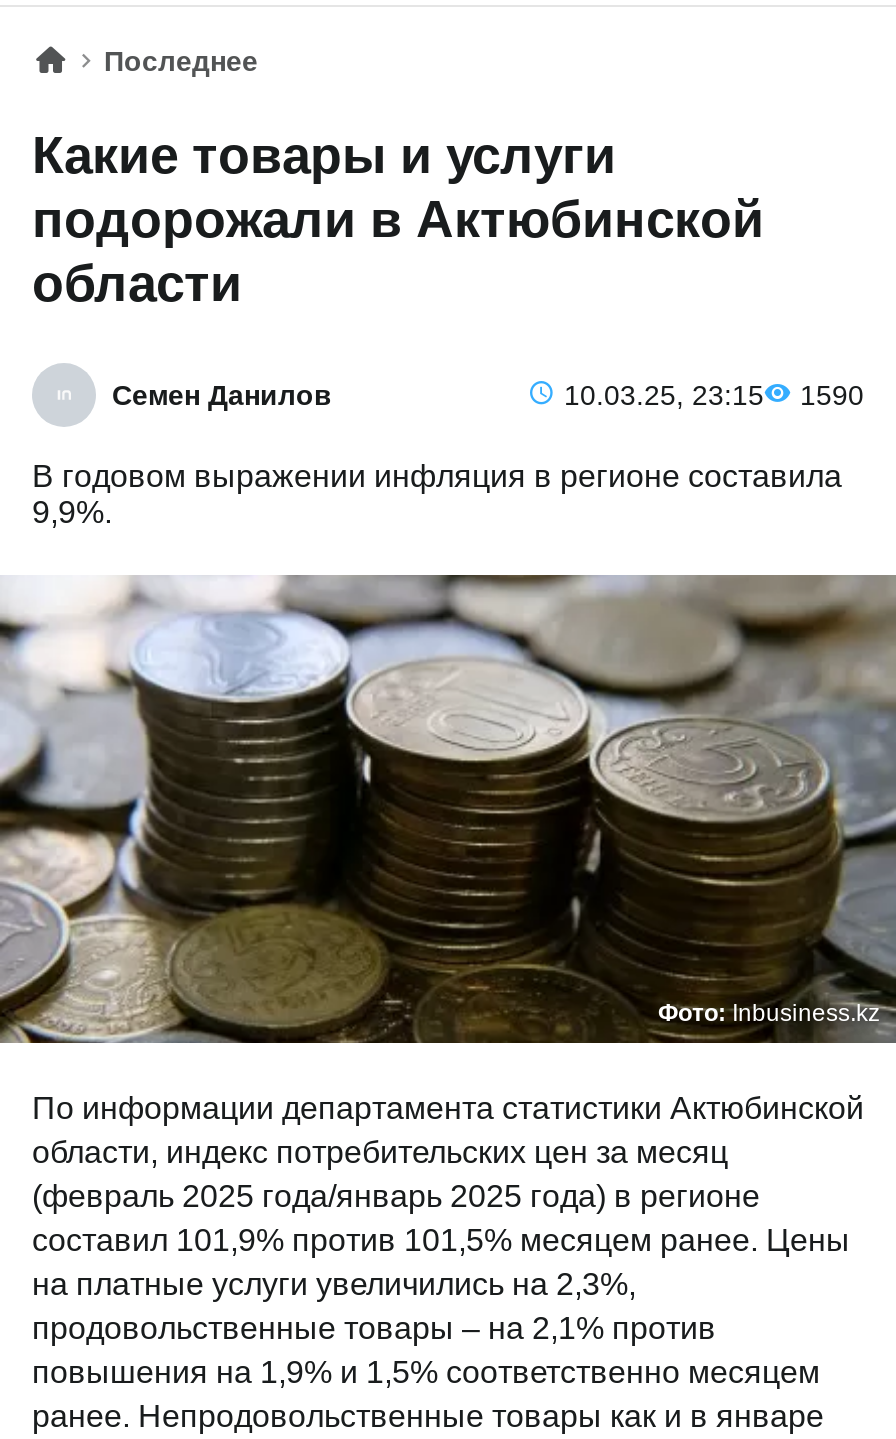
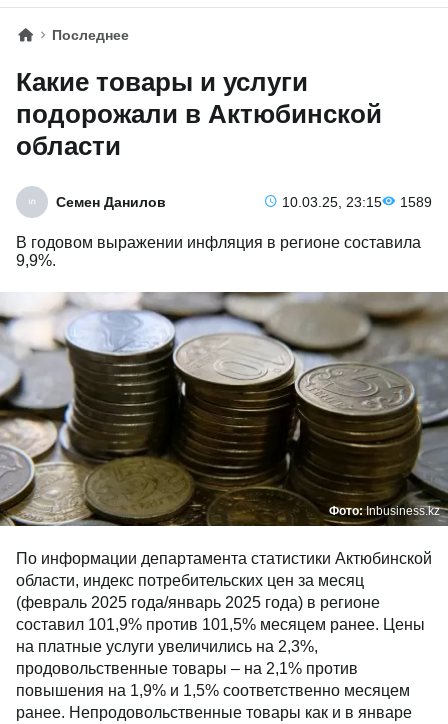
[564,379,864,411] 10.03.25, 23:15 1590 -> [282,194,432,210] 10.03.25, 23:15 1589

